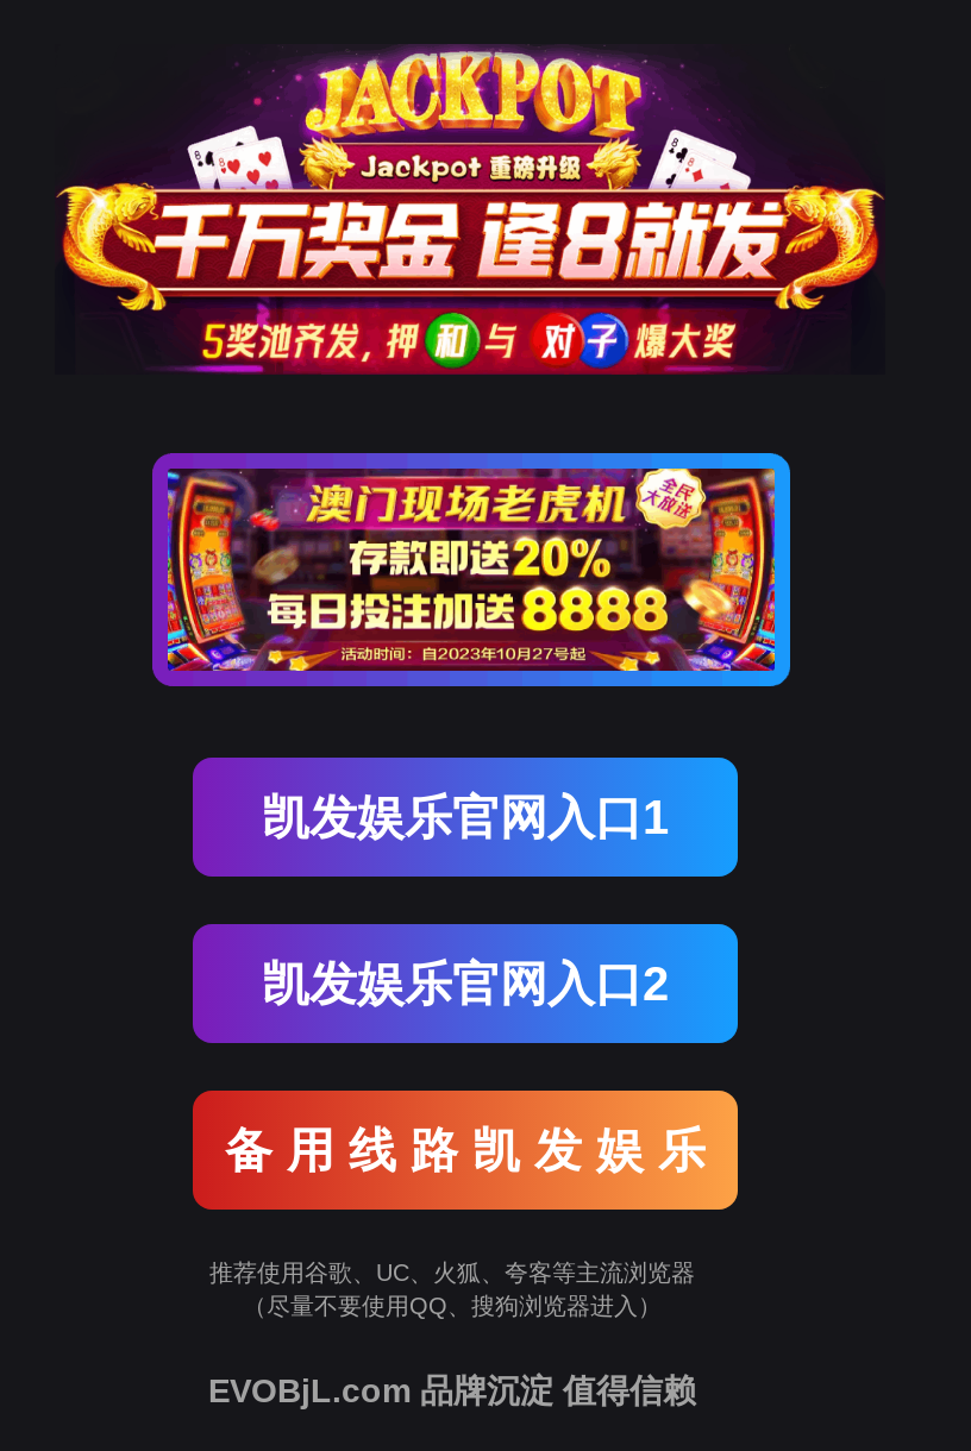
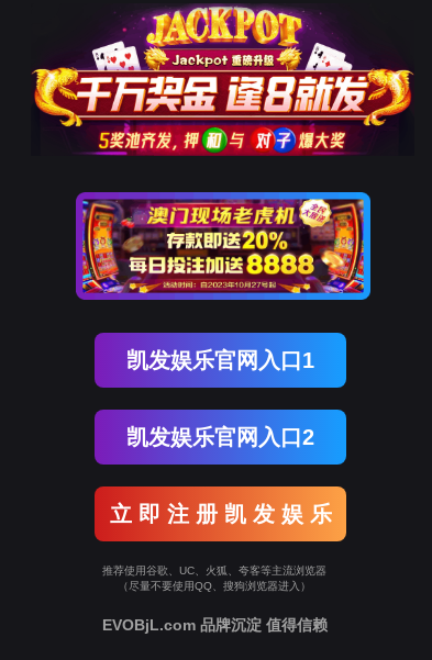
[225,1124,706,1176] 备 用 线 路 凯 发 娱 乐 -> [109,502,331,526] 立 即 注 册 凯 发 娱 乐

